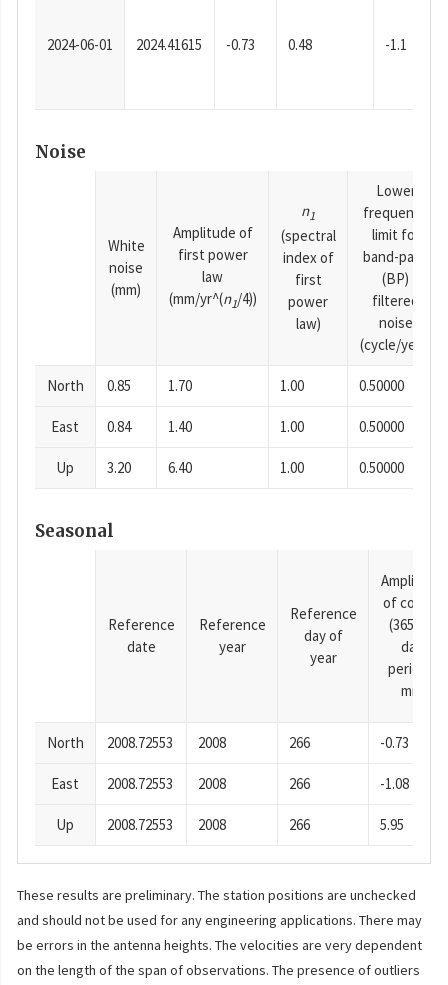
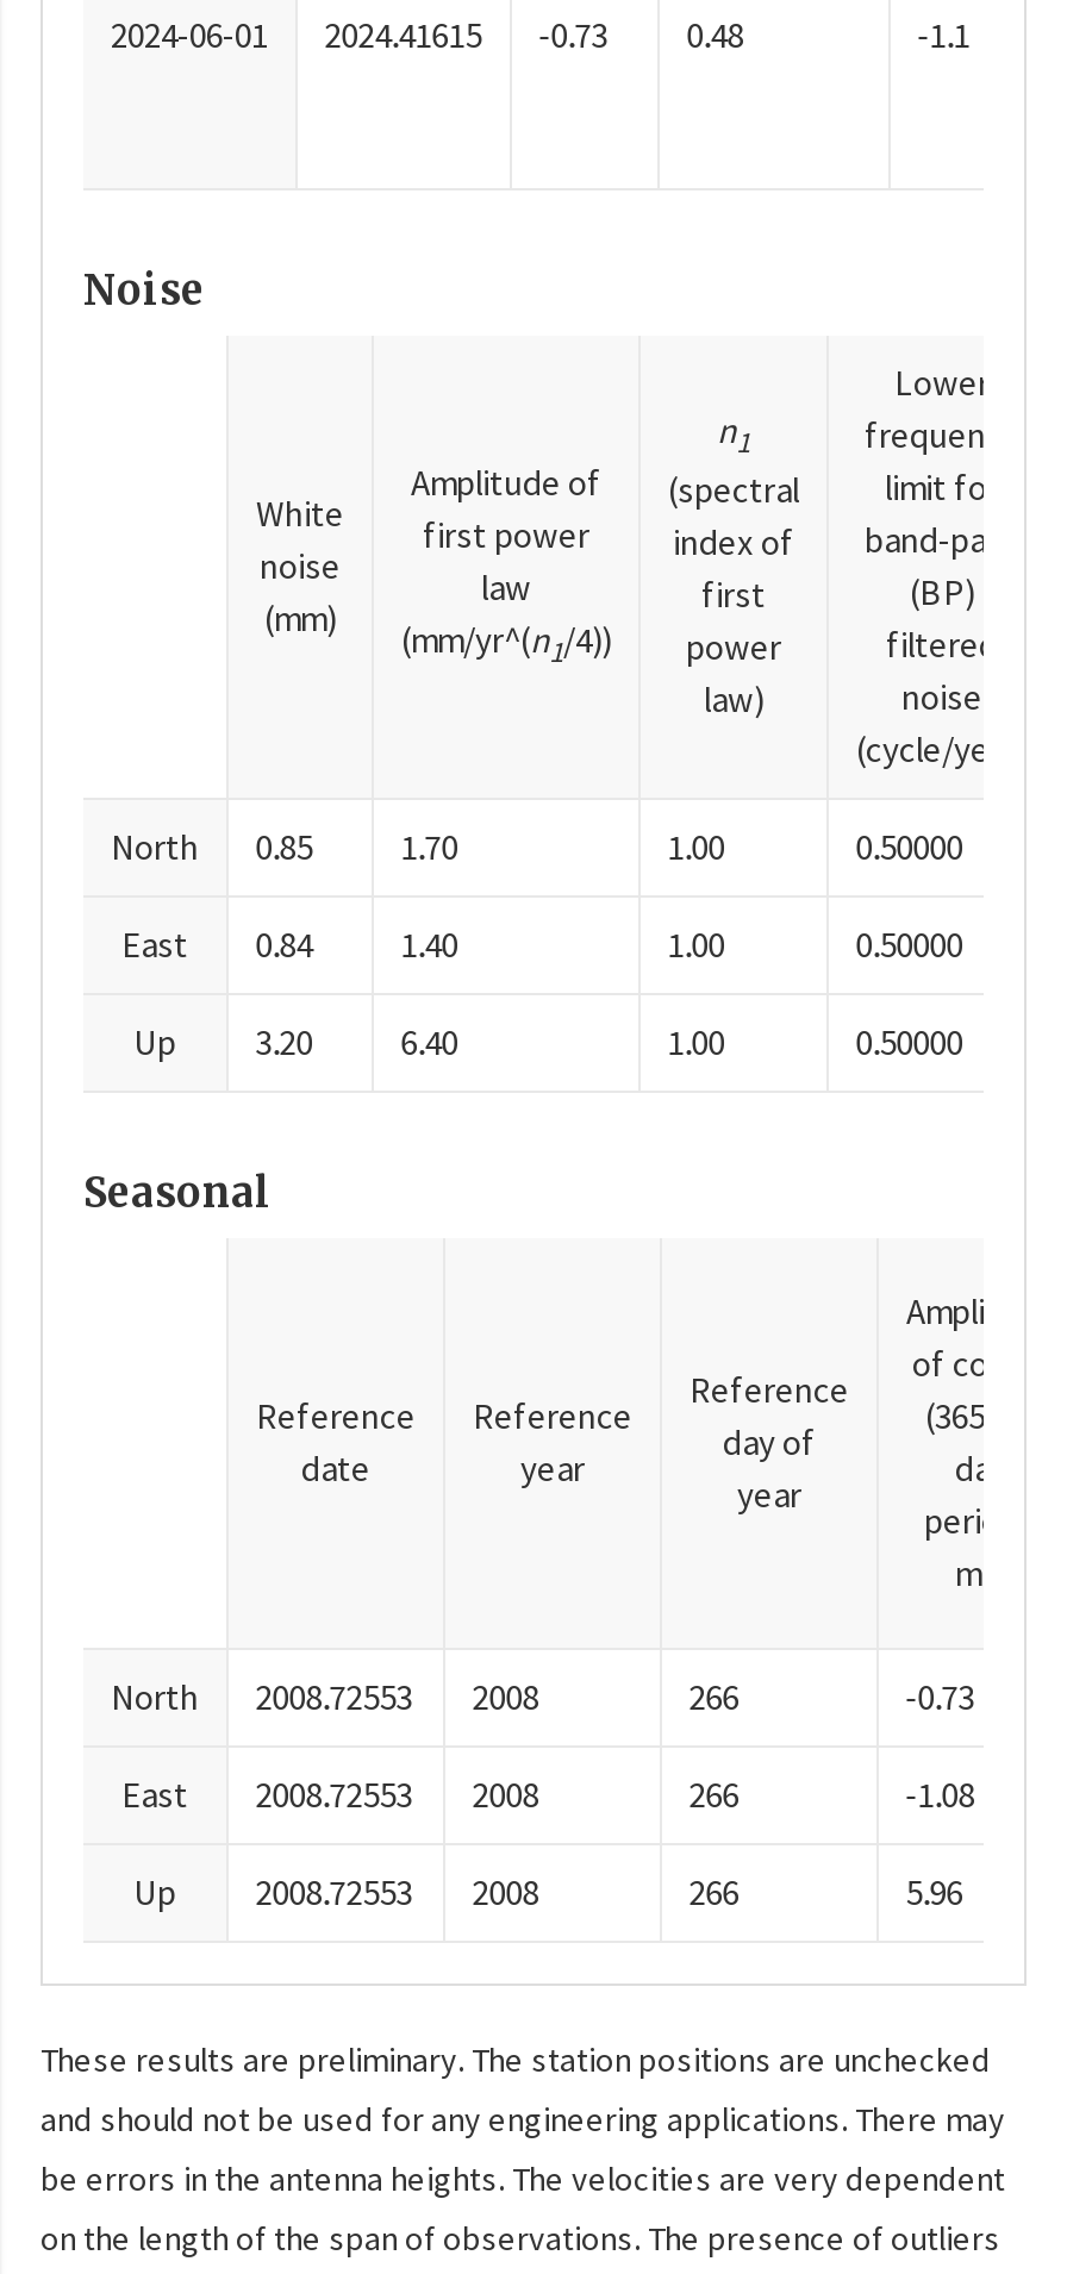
[380,815,404,834] 5.95 -> [906,1869,963,1915] 5.96

